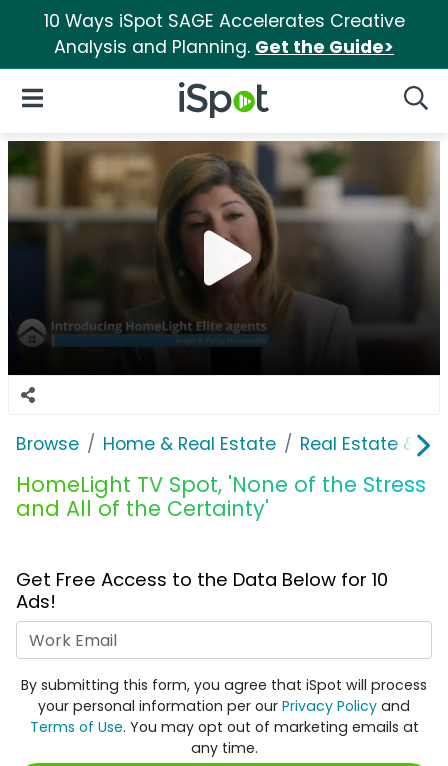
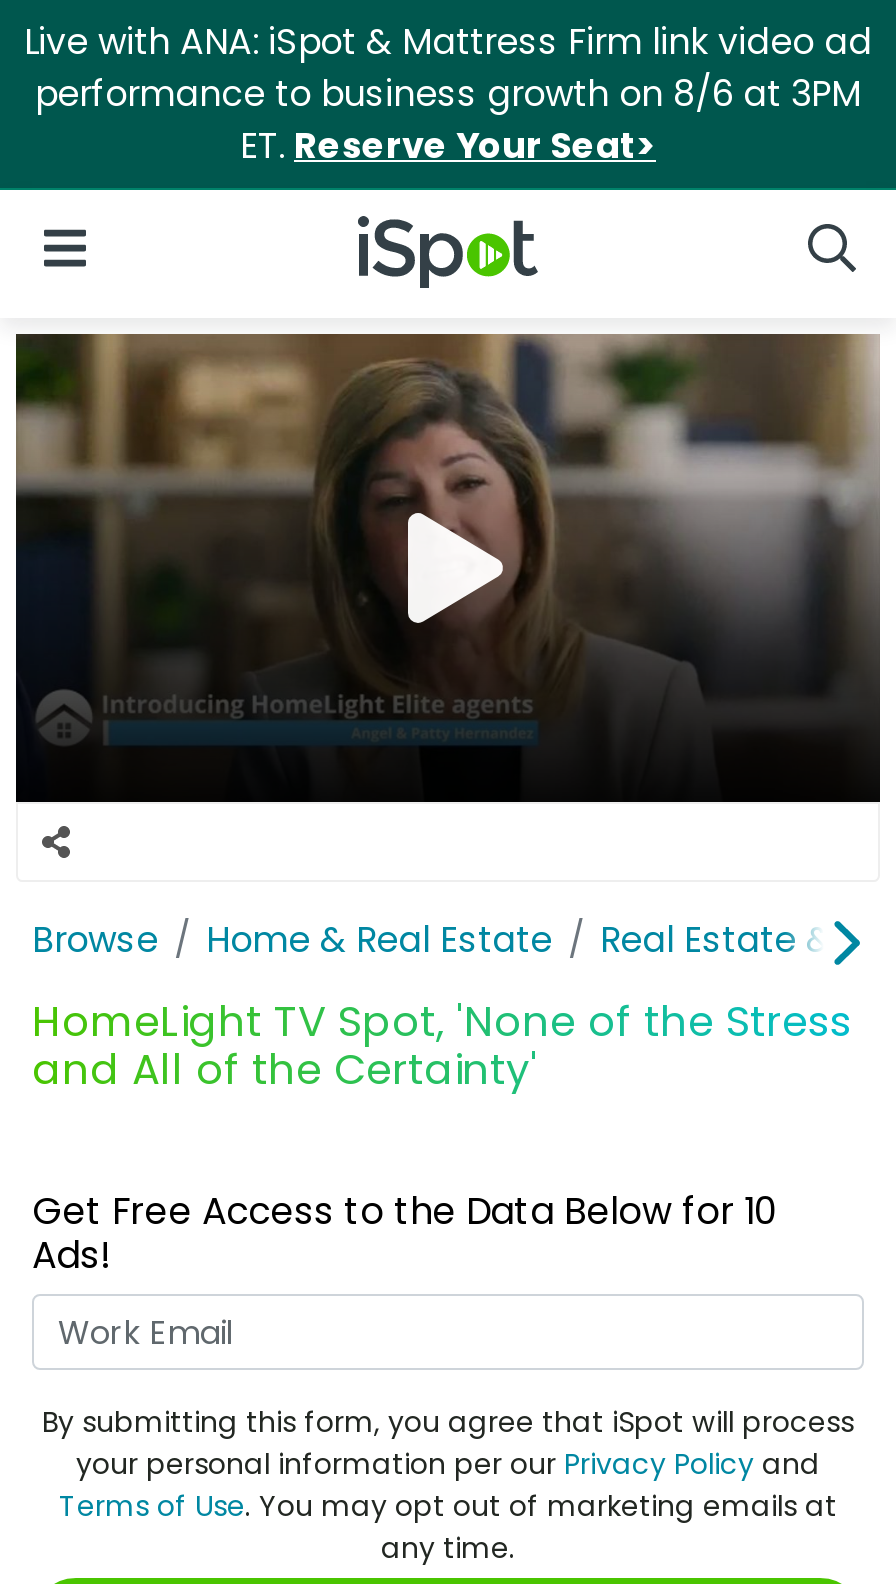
[43,9,404,59] 10 Ways iSpot SAGE Accelerates Creative | Analysis and Planning. Get the Guide> -> [24,18,872,170] Live with ANA: iSpot & Mattress Firm link video ad | performance to business growth on 8/6 at 3PM | ET. Reserve Your Seat>

